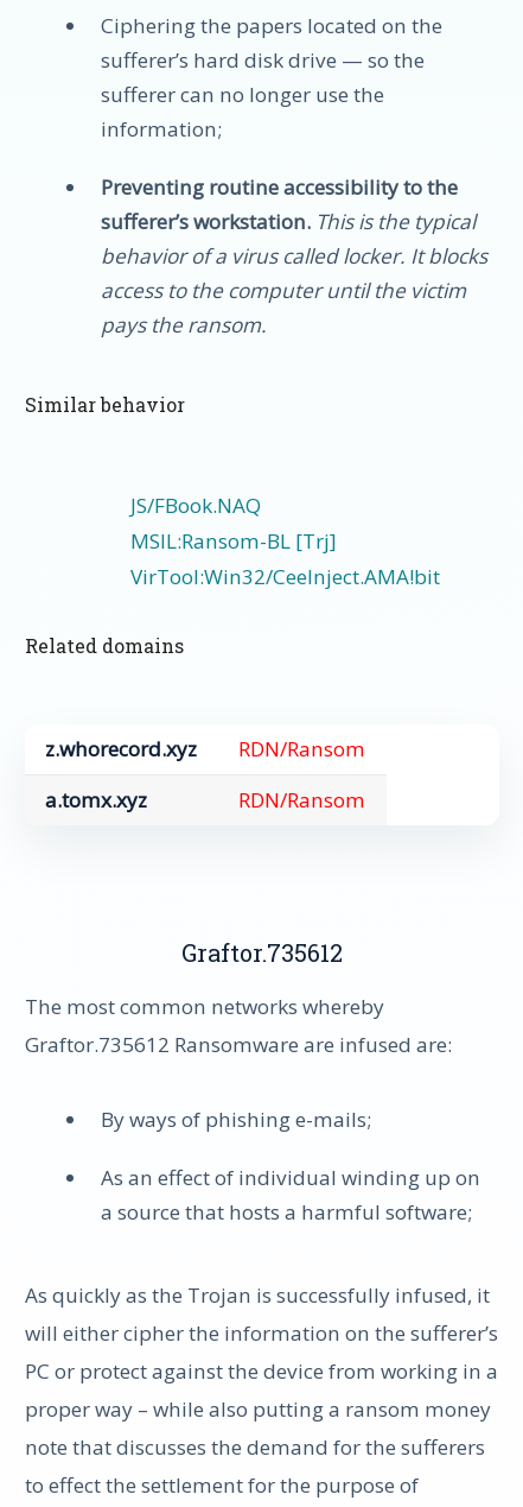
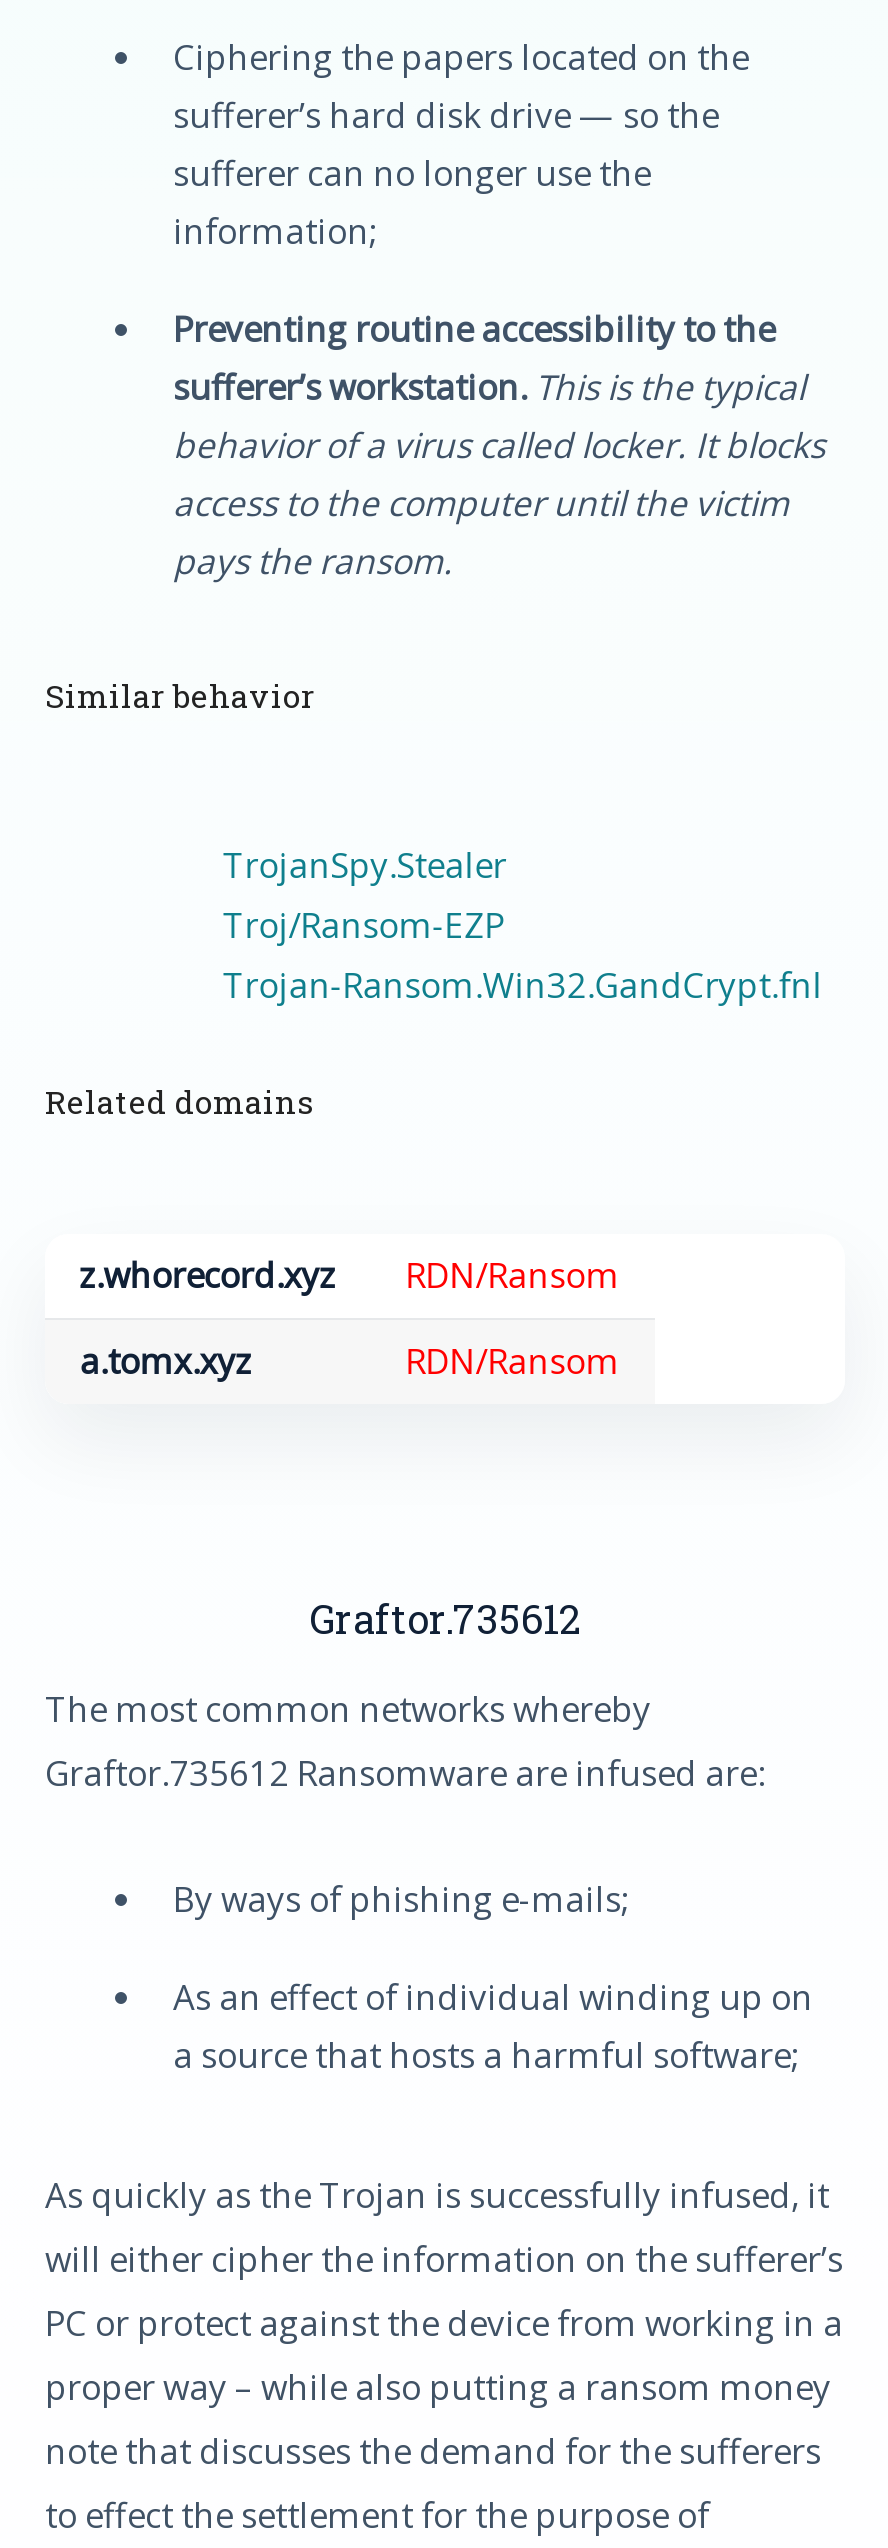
[130,492,440,591] JS/FBook.NAQ | MSIL:Ransom-BL [Trj] | VirTool:Win32/CeeInject.AMA!bit -> [223,843,823,1009] TrojanSpy.Stealer | Troj/Ransom-EZP | Trojan-Ransom.Win32.GandCrypt.fnl

